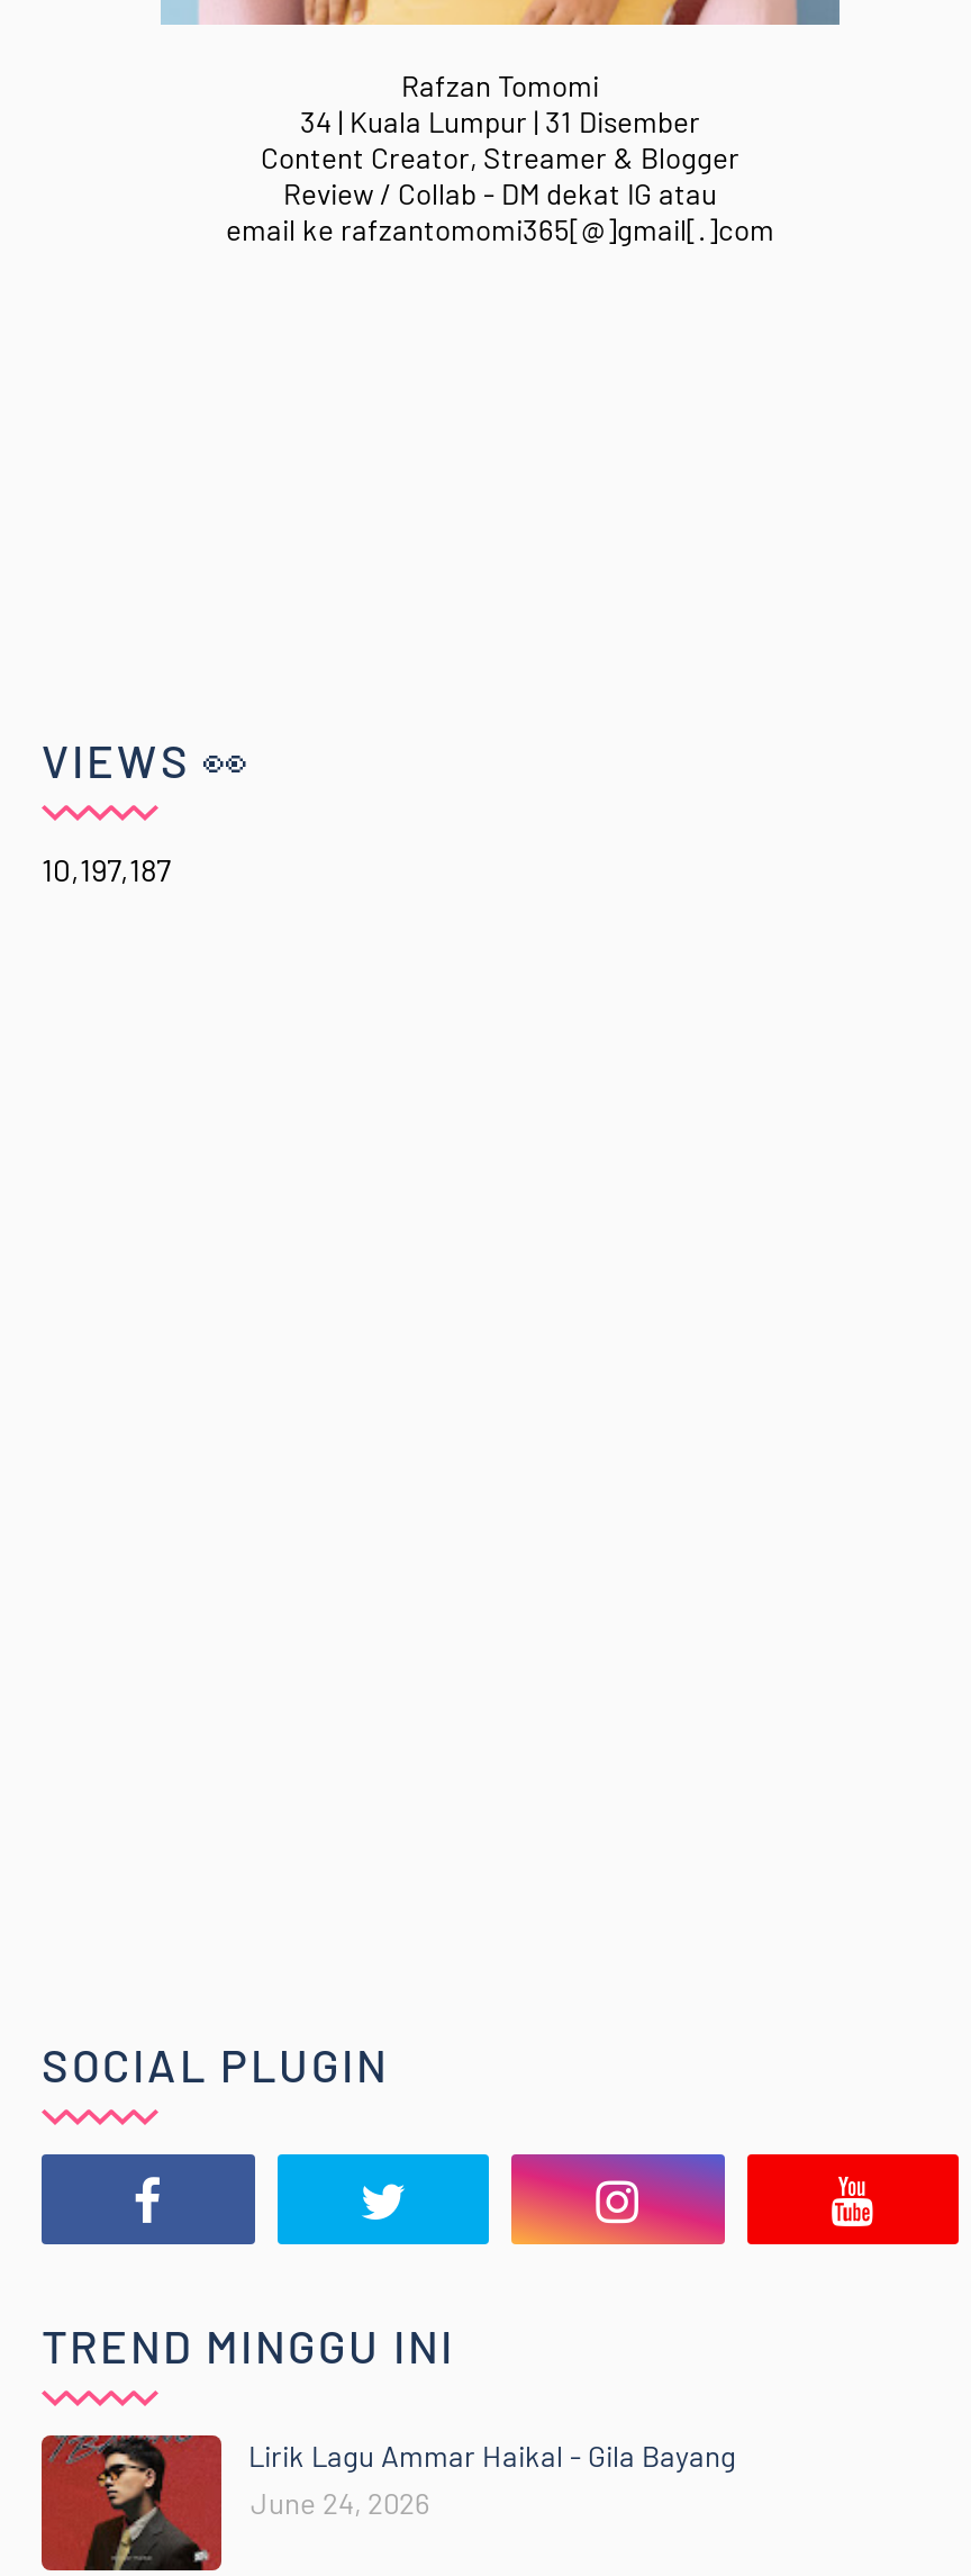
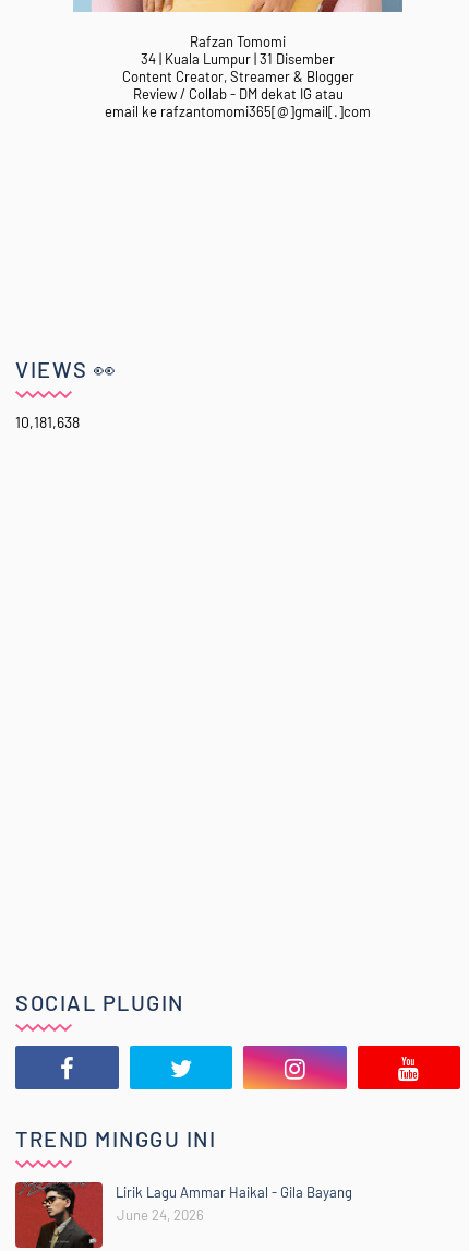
[42,850,172,889] 10,197,187 -> [15,413,80,431] 10,181,638

